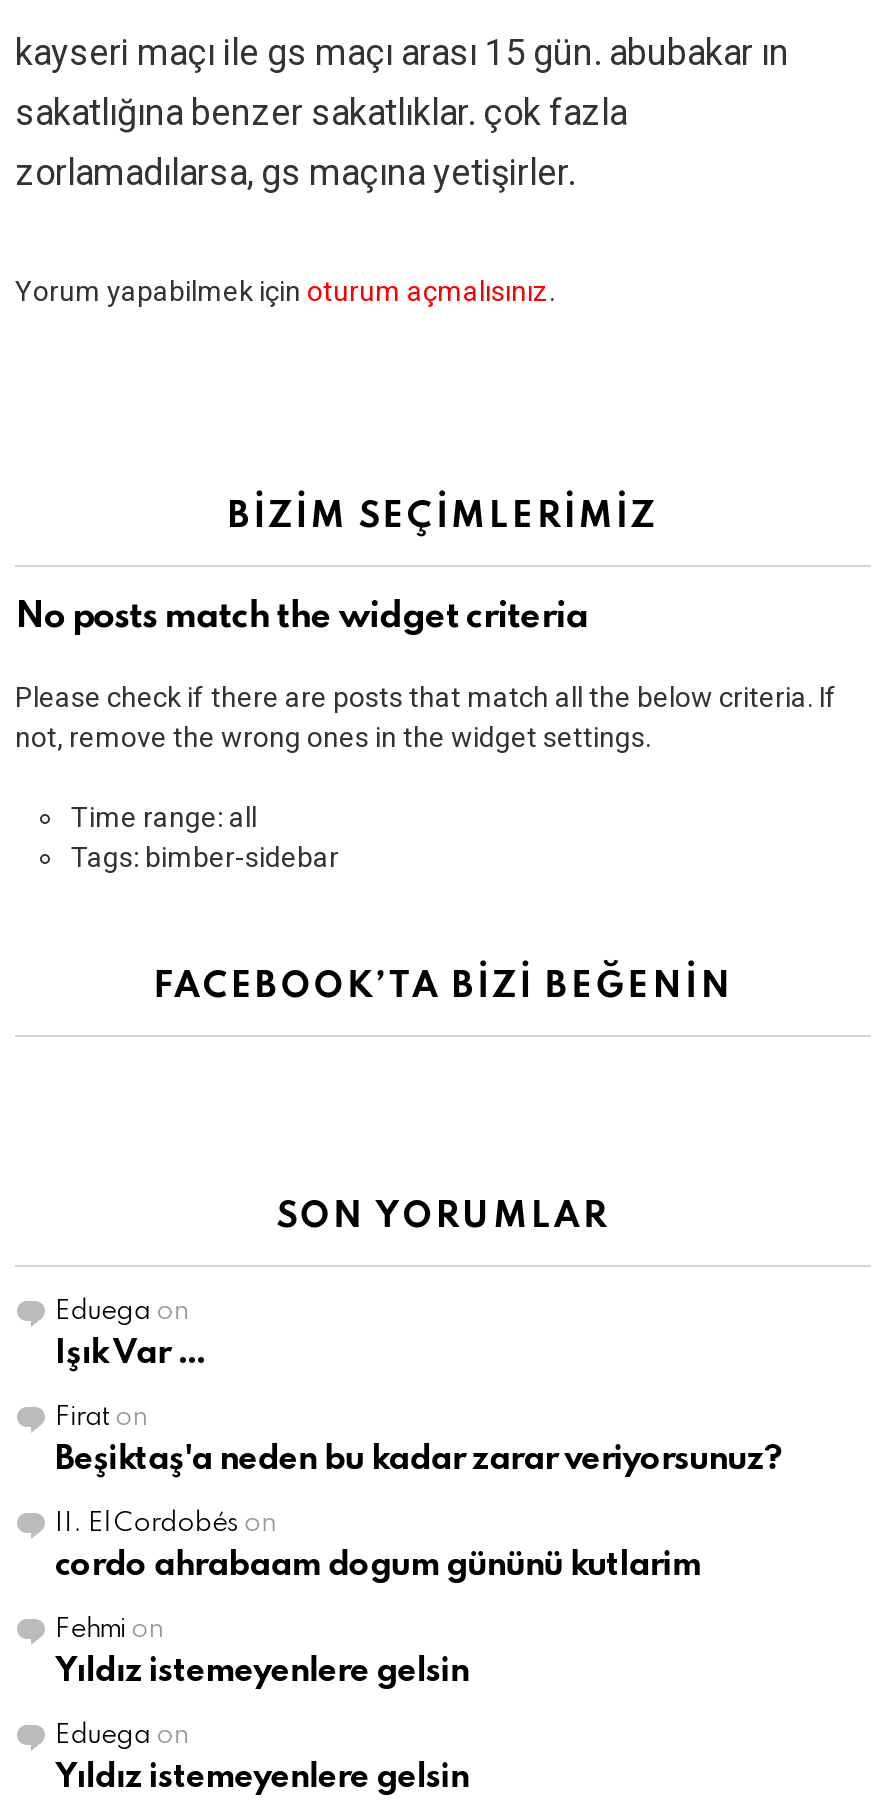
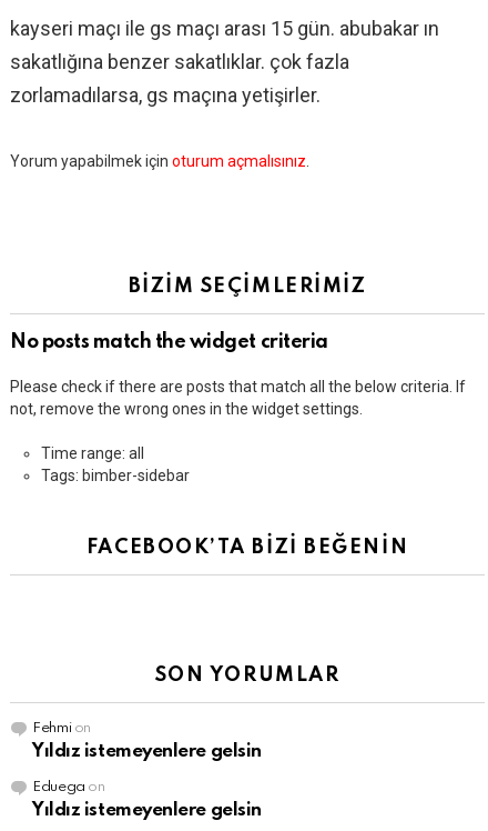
[55,1299,783,1583] Eduega on | Işık Var … | Firat on | Beşiktaş'a neden bu kadar zarar veriyorsunuz? | II. El Cordobés on | cordo ahrabaam dogum gününü kutlarim -> none

